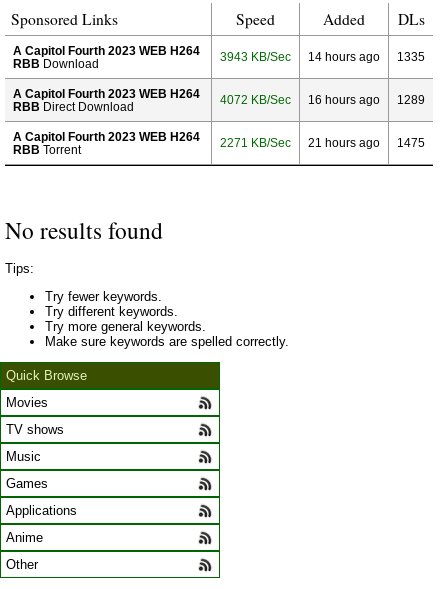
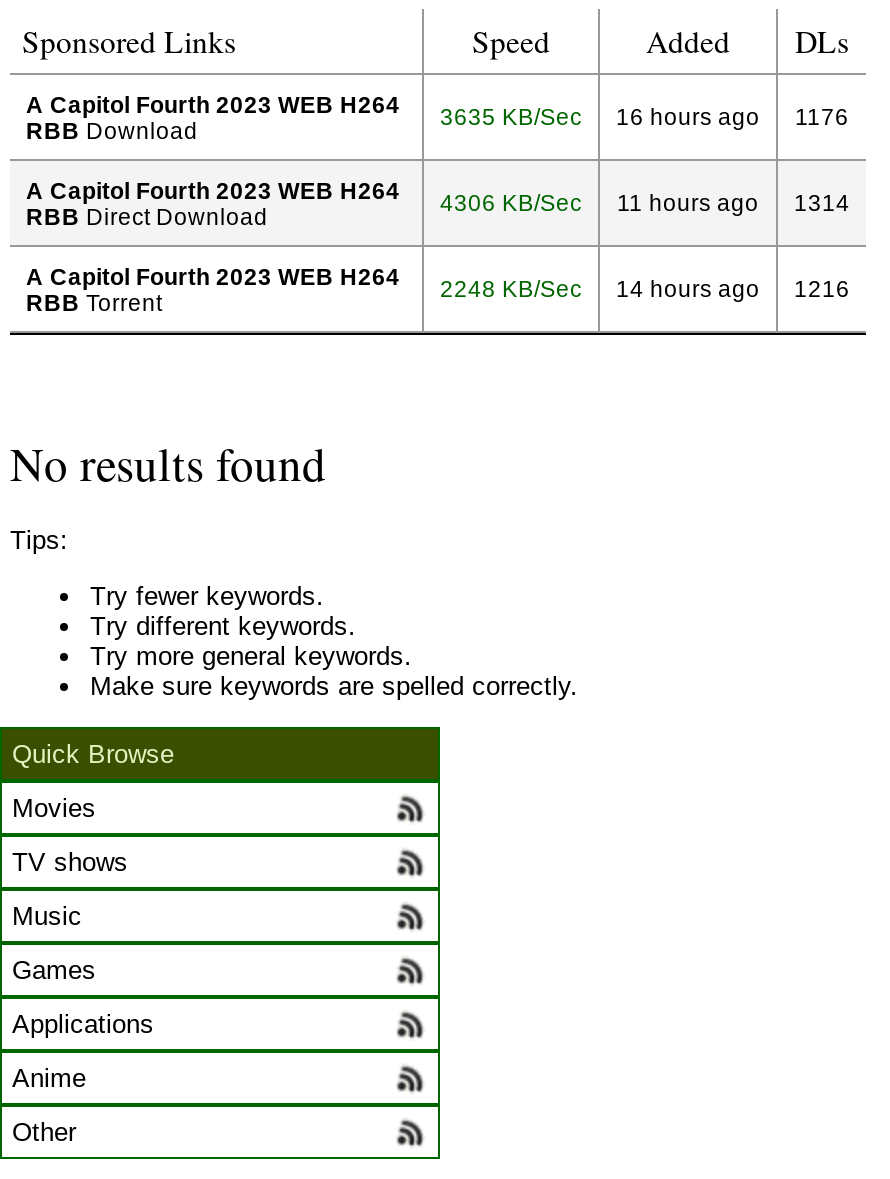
[220,50,291,63] 3943 KB/Sec -> [440,103,582,129] 3635 KB/Sec
[308,50,380,63] 14 hours ago -> [616,103,760,129] 16 hours ago
[397,50,425,63] 1335 -> [795,103,849,129] 1176
[220,93,291,106] 4072 KB/Sec -> [440,189,582,215] 4306 KB/Sec
[308,93,380,106] 16 hours ago -> [617,189,759,215] 11 hours ago
[397,93,425,106] 1289 -> [794,189,850,215] 1314
[220,136,291,149] 2271 KB/Sec -> [440,275,582,301] 2248 KB/Sec
[308,136,380,149] 21 hours ago -> [616,275,760,301] 14 hours ago
[397,136,425,149] 1475 -> [794,275,850,301] 1216

